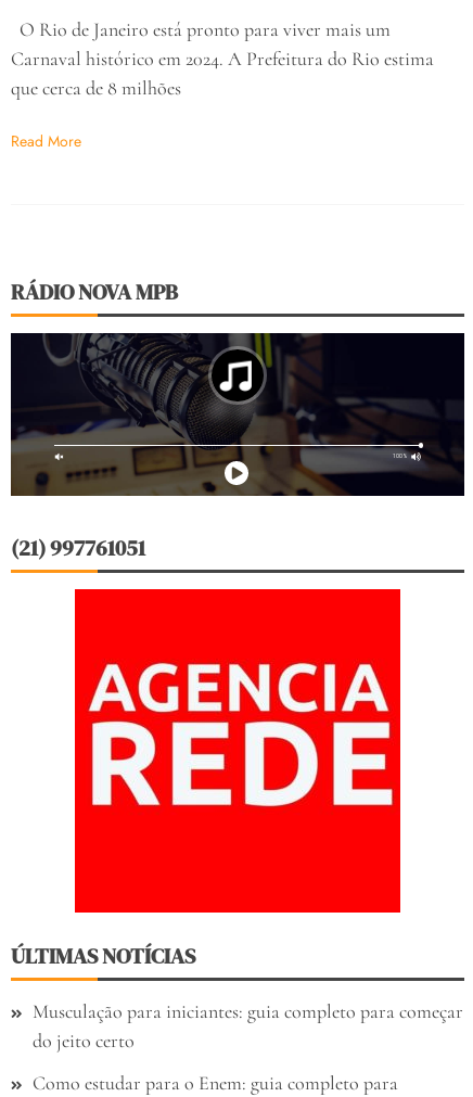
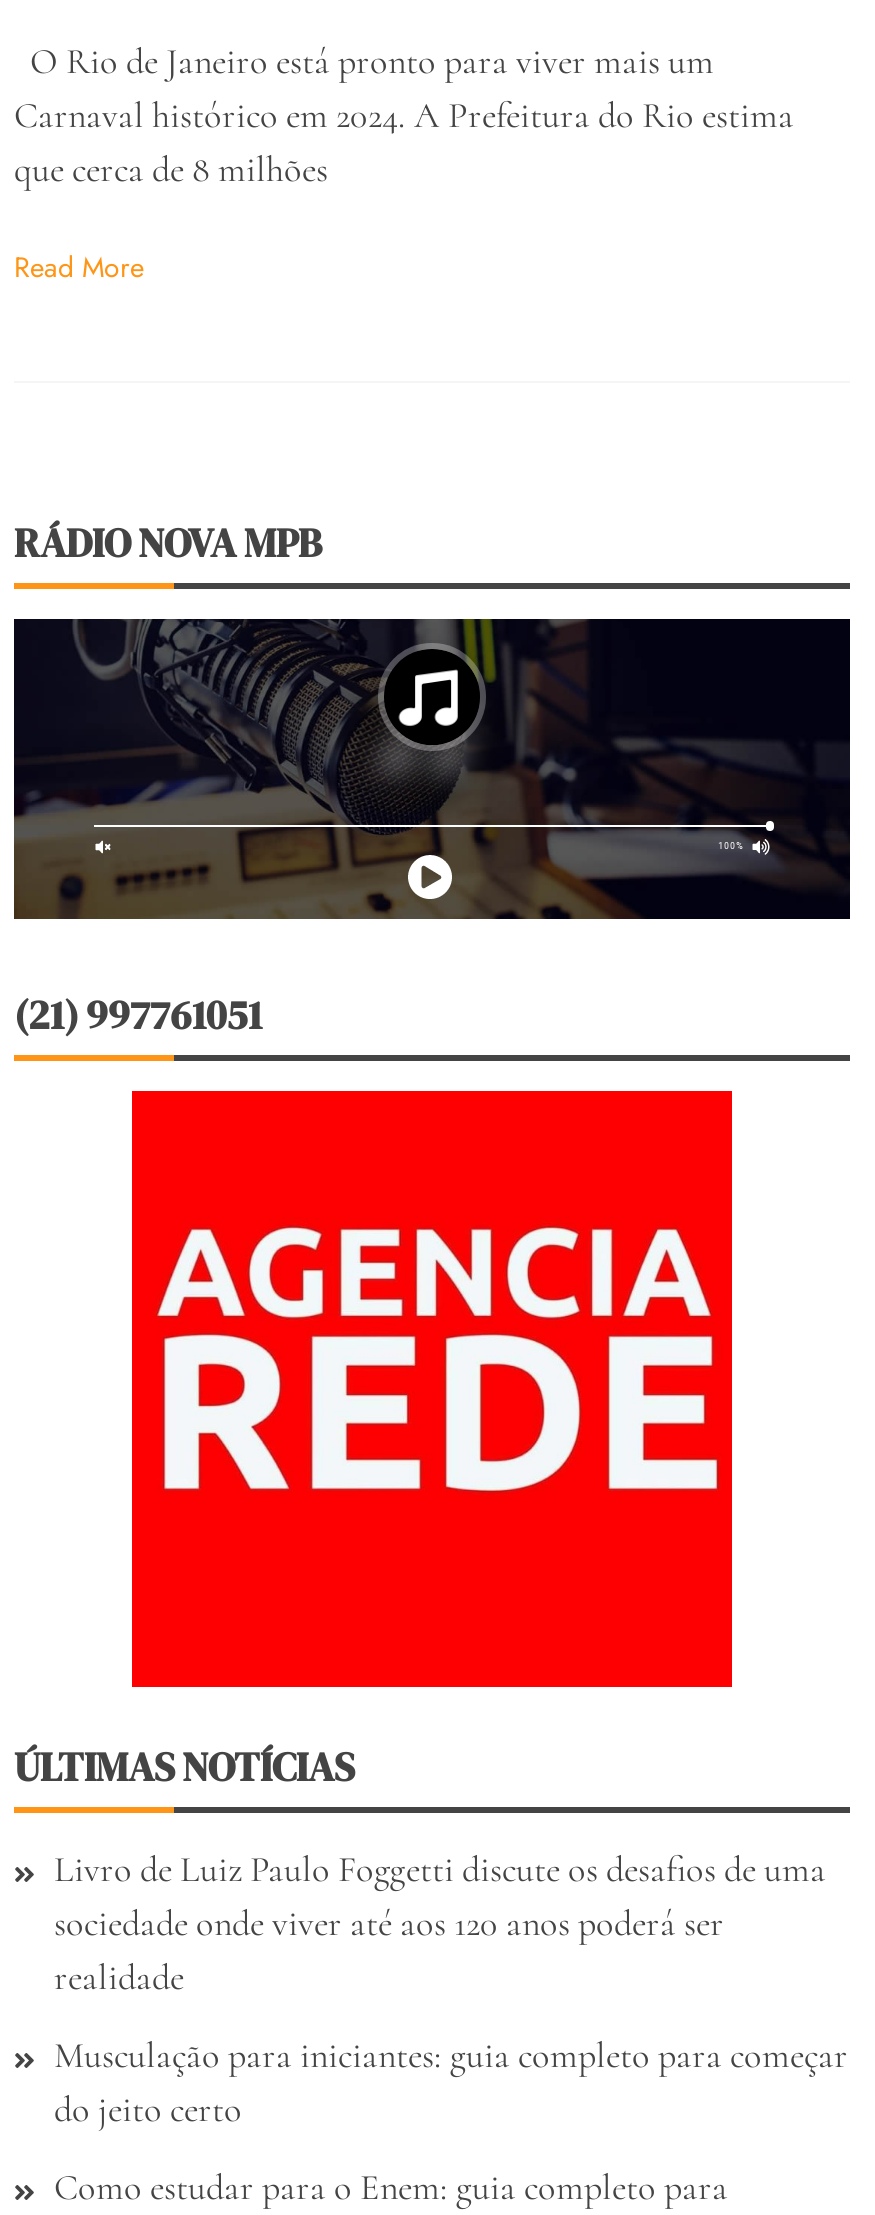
none -> [54,1847,826,1999] Livro de Luiz Paulo Foggetti discute os desafios de uma | sociedade onde viver até aos 120 anos poderá ser | realidade

